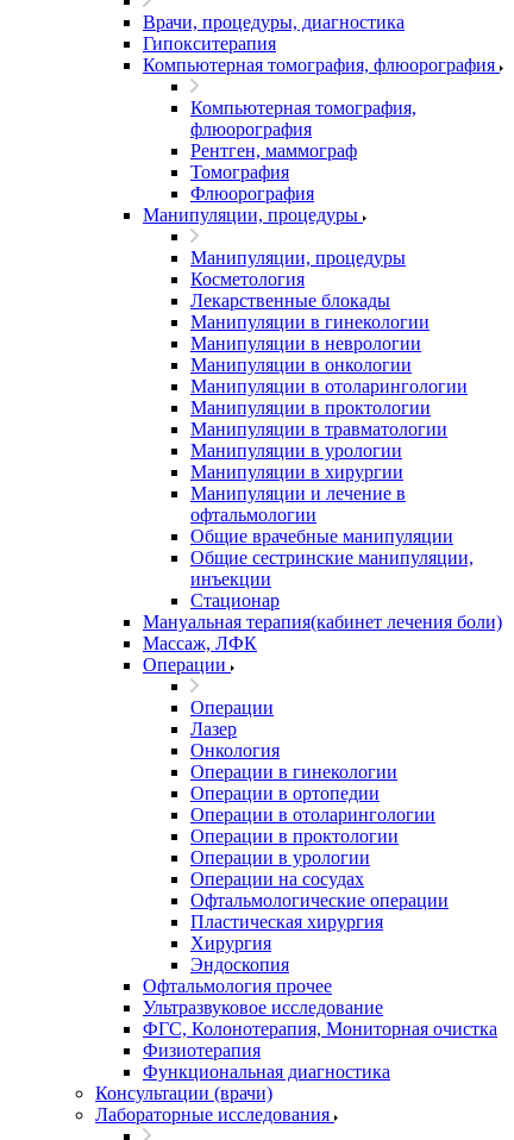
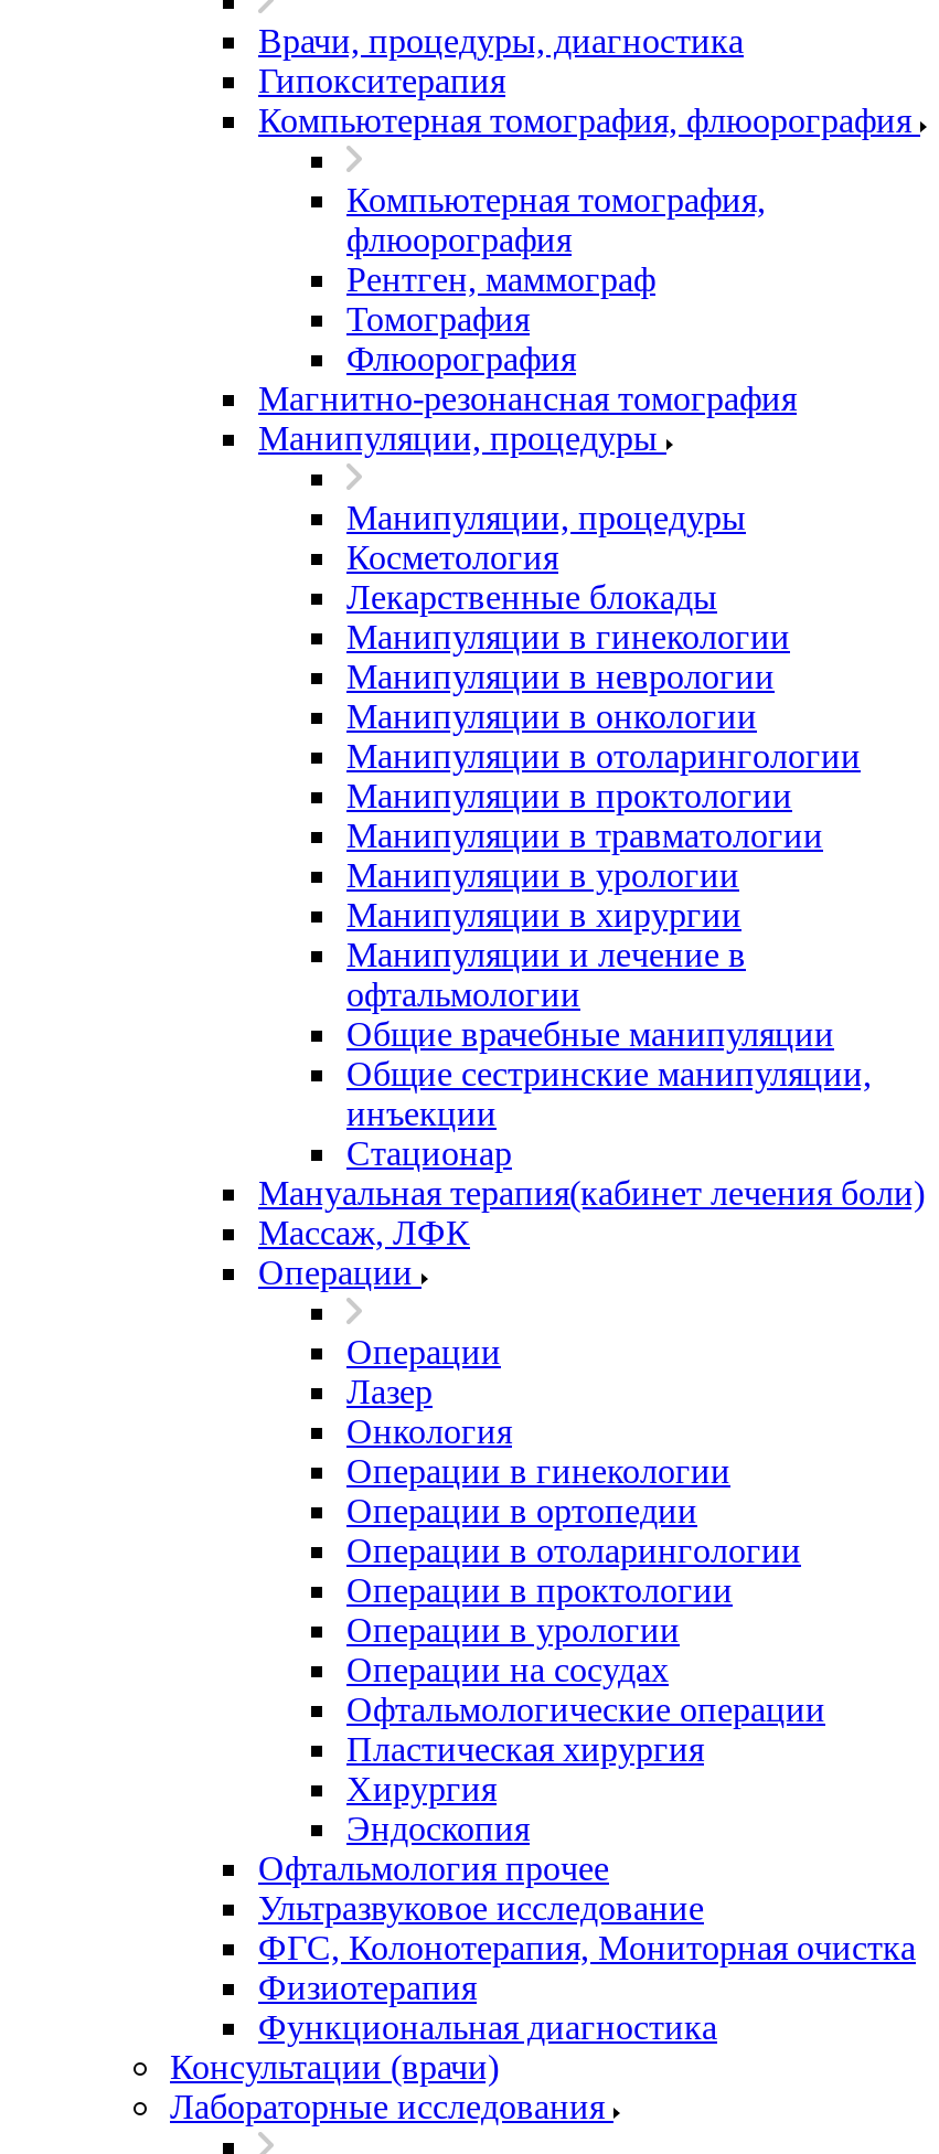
none -> [258,380,797,417] Магнитно-резонансная томография

